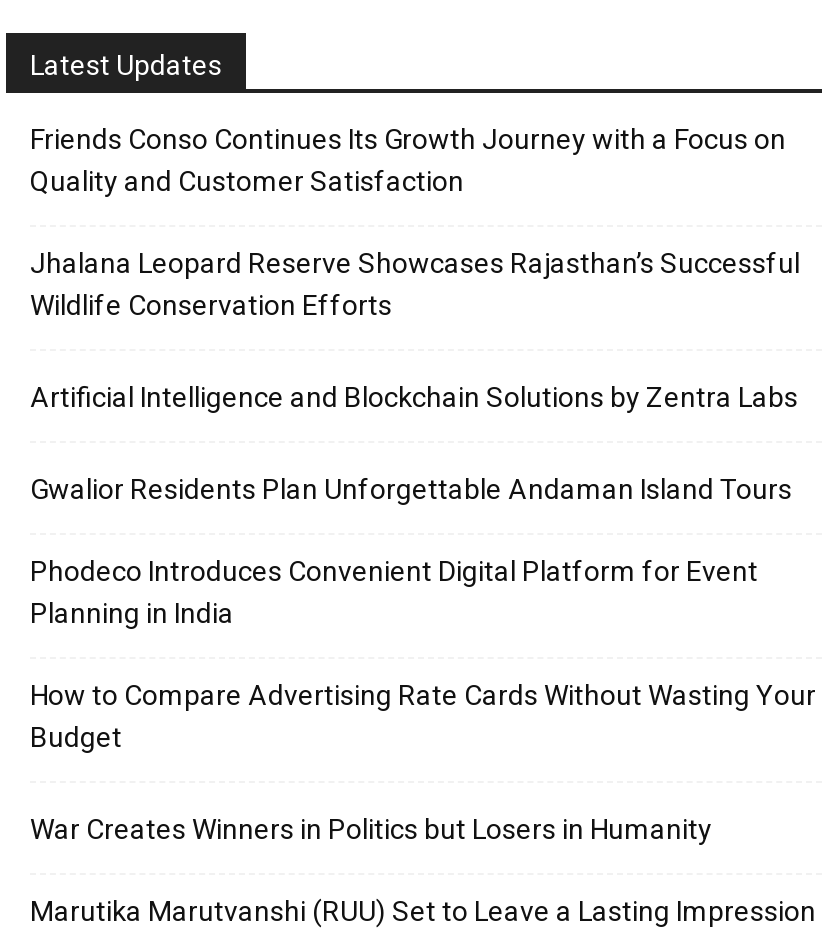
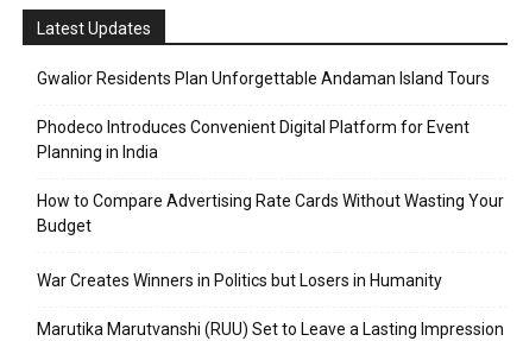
[30,123,800,413] Friends Conso Continues Its Growth Journey with a Focus on | Quality and Customer Satisfaction | Jhalana Leopard Reserve Showcases Rajasthan’s Successful | Wildlife Conservation Efforts | Artificial Intelligence and Blockchain Solutions by Zentra Labs -> none

